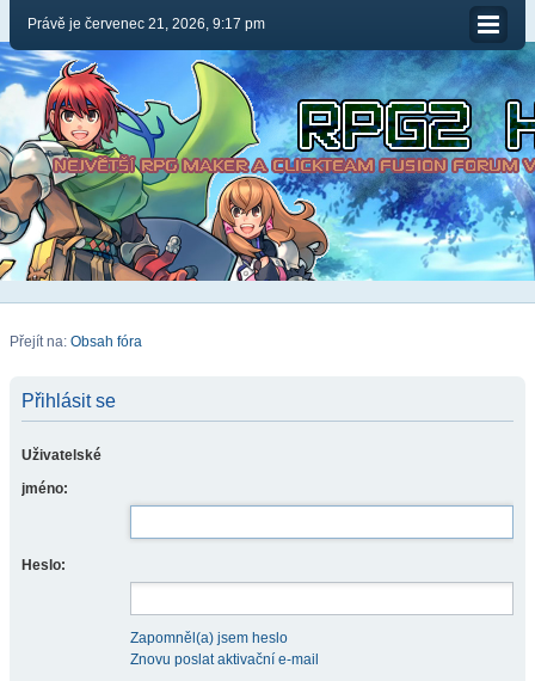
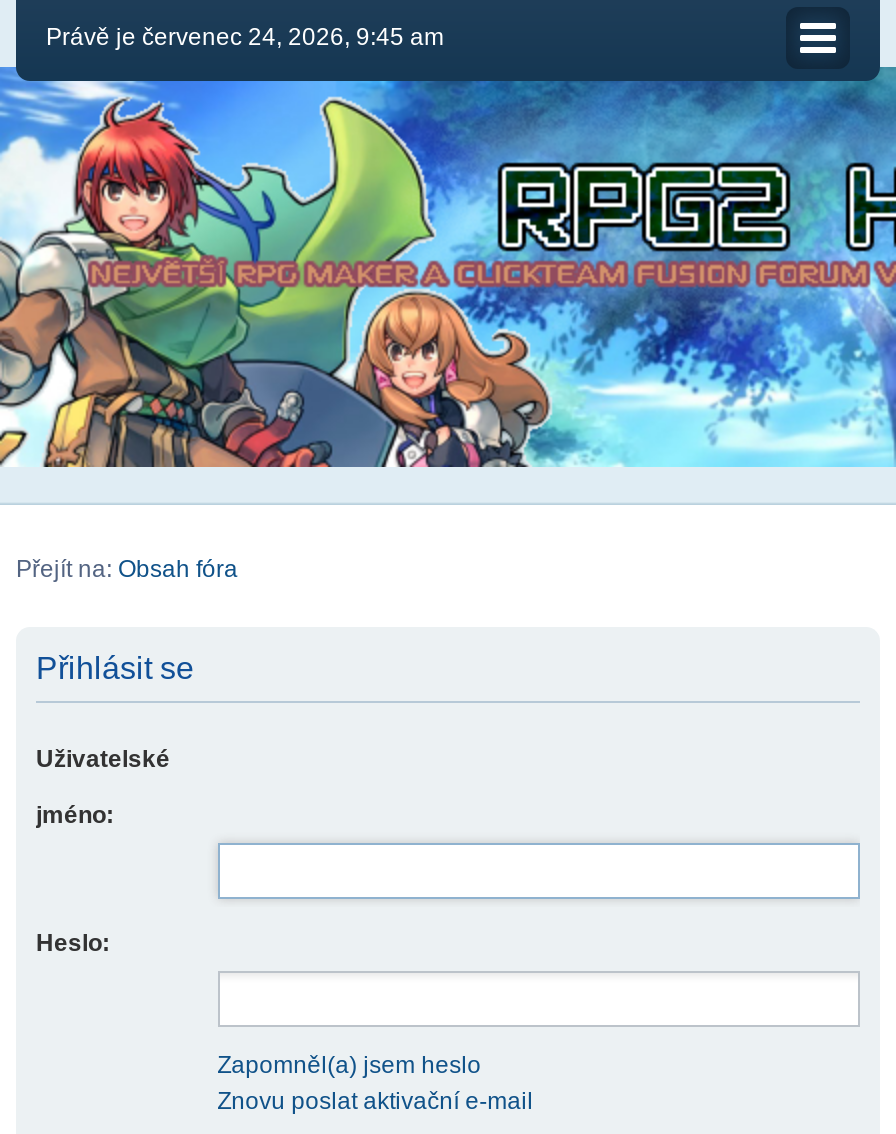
[27,16,265,32] Právě je červenec 21, 2026, 9:17 pm -> [46,23,444,51] Právě je červenec 24, 2026, 9:45 am

